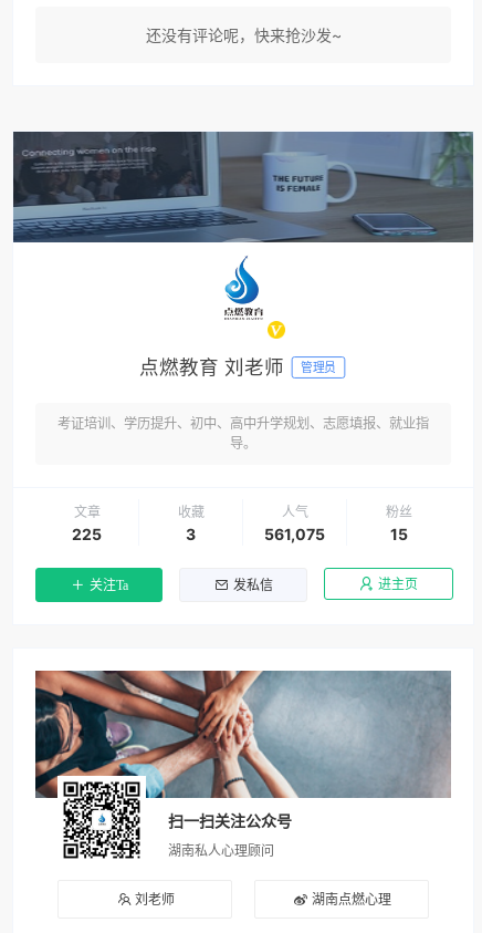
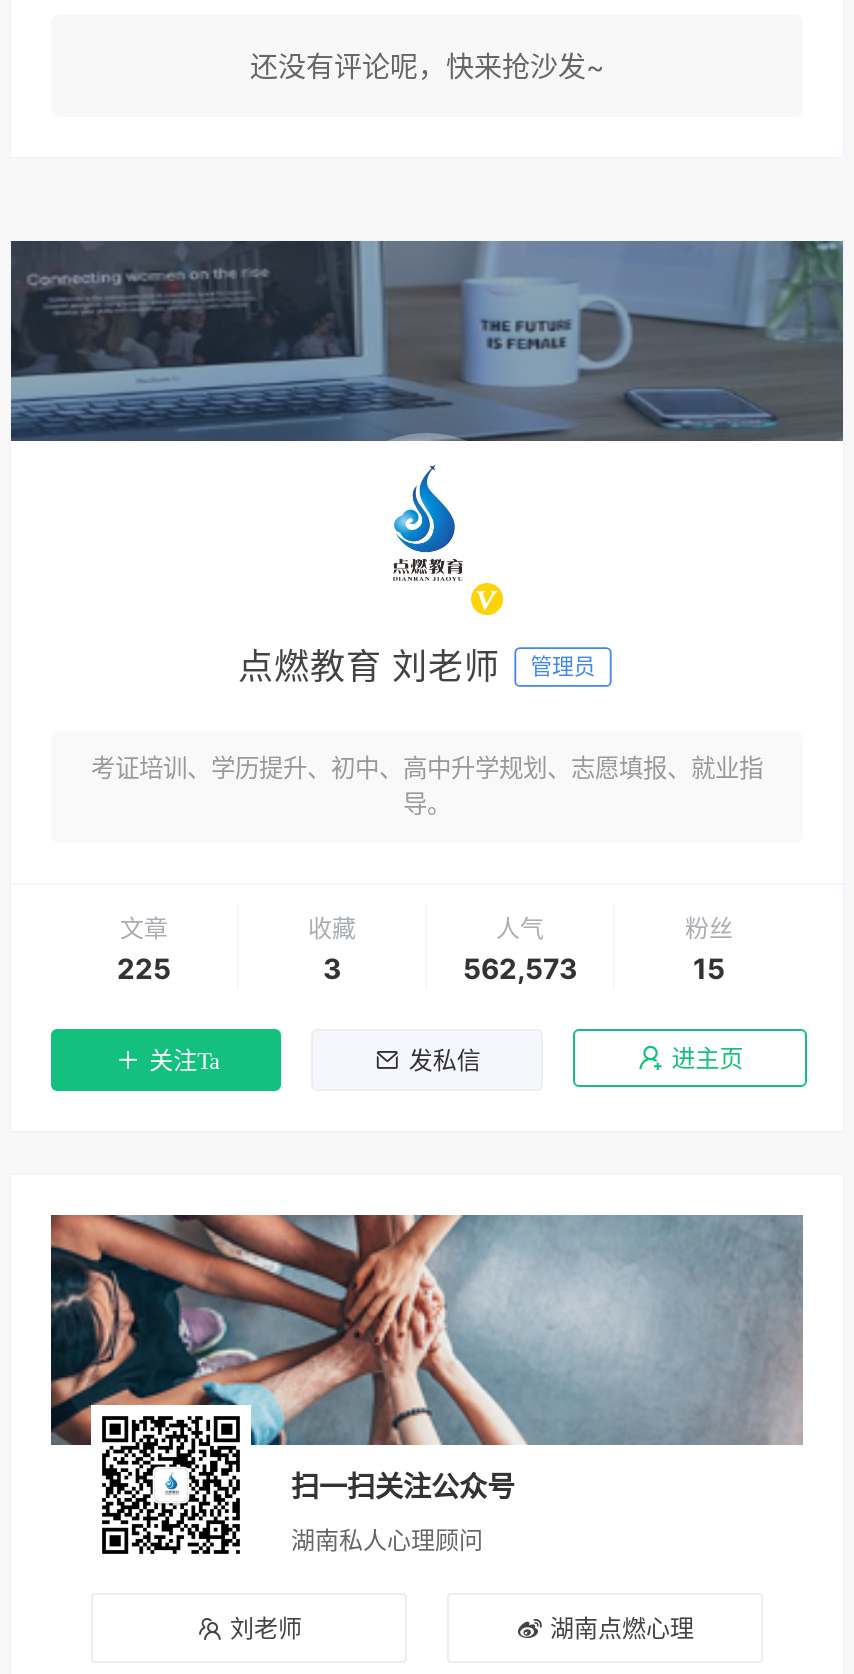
[264,524,325,543] 561,075 -> [463,950,577,984] 562,573

